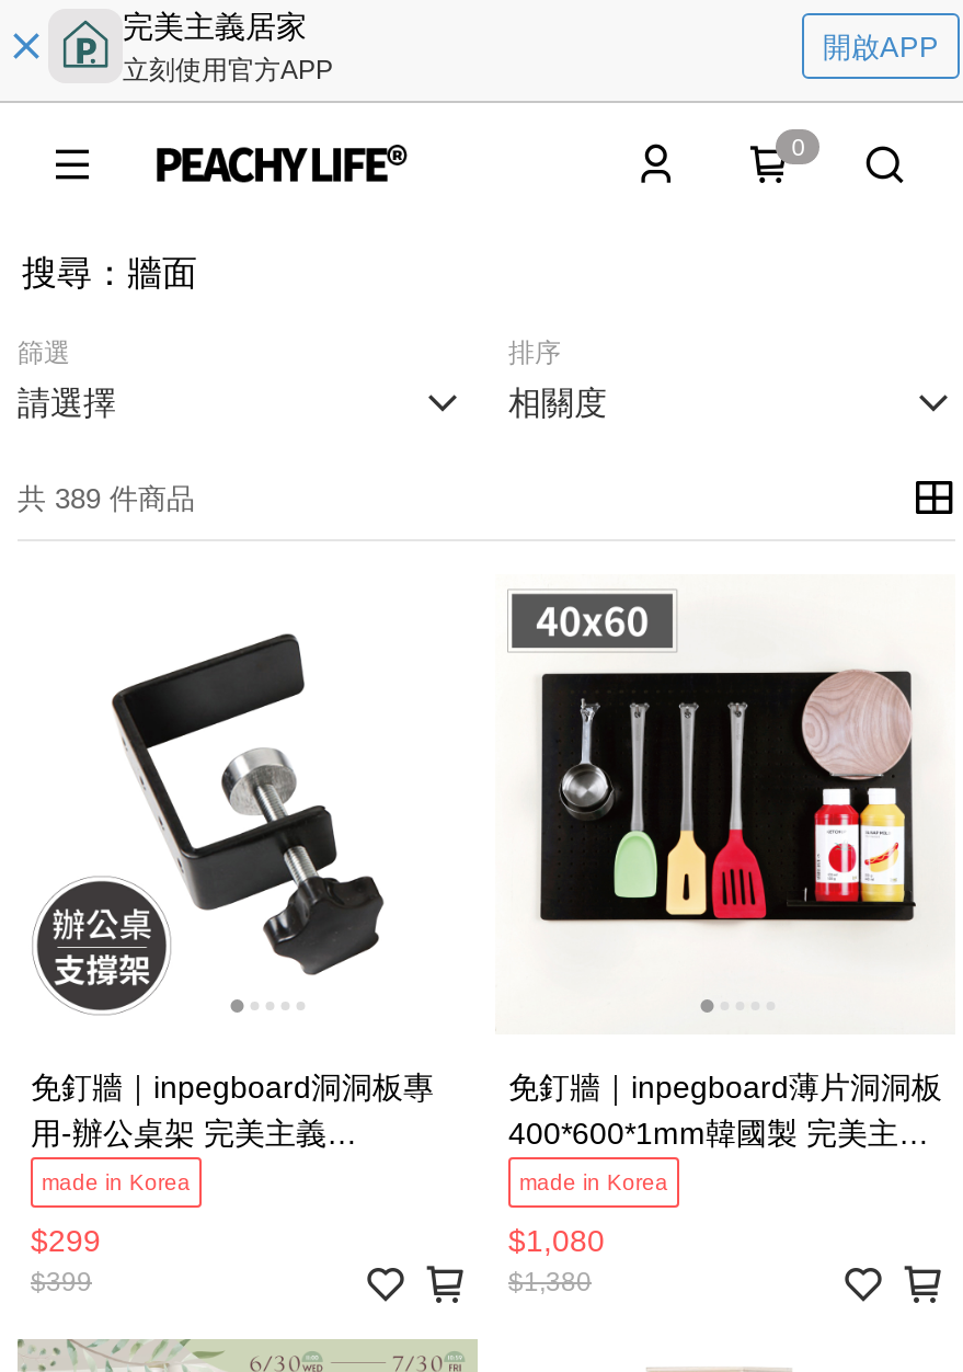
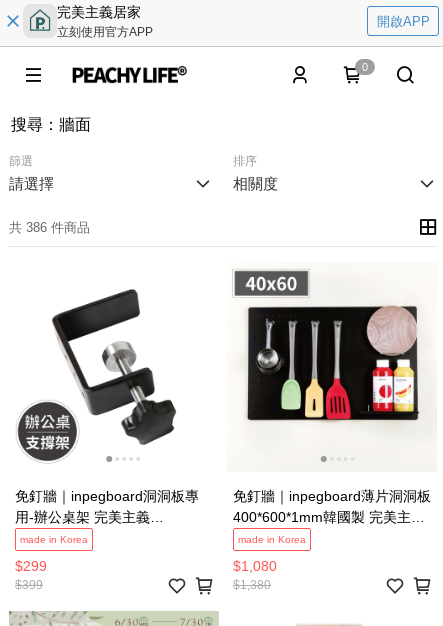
[18,481,195,514] 共 389 件商品 -> [9,219,90,234] 共 386 件商品

